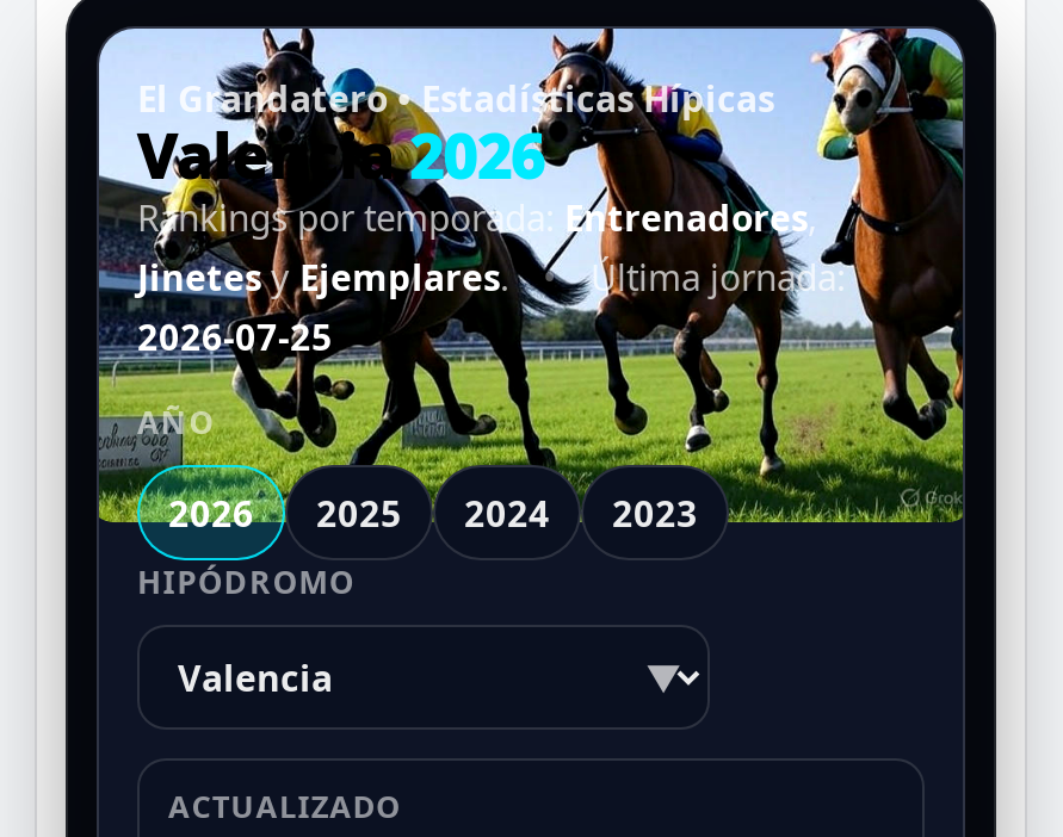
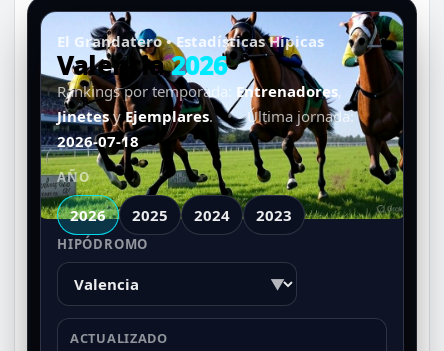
[137,312,333,359] 2026-07-25 -> [57,131,139,151] 2026-07-18

